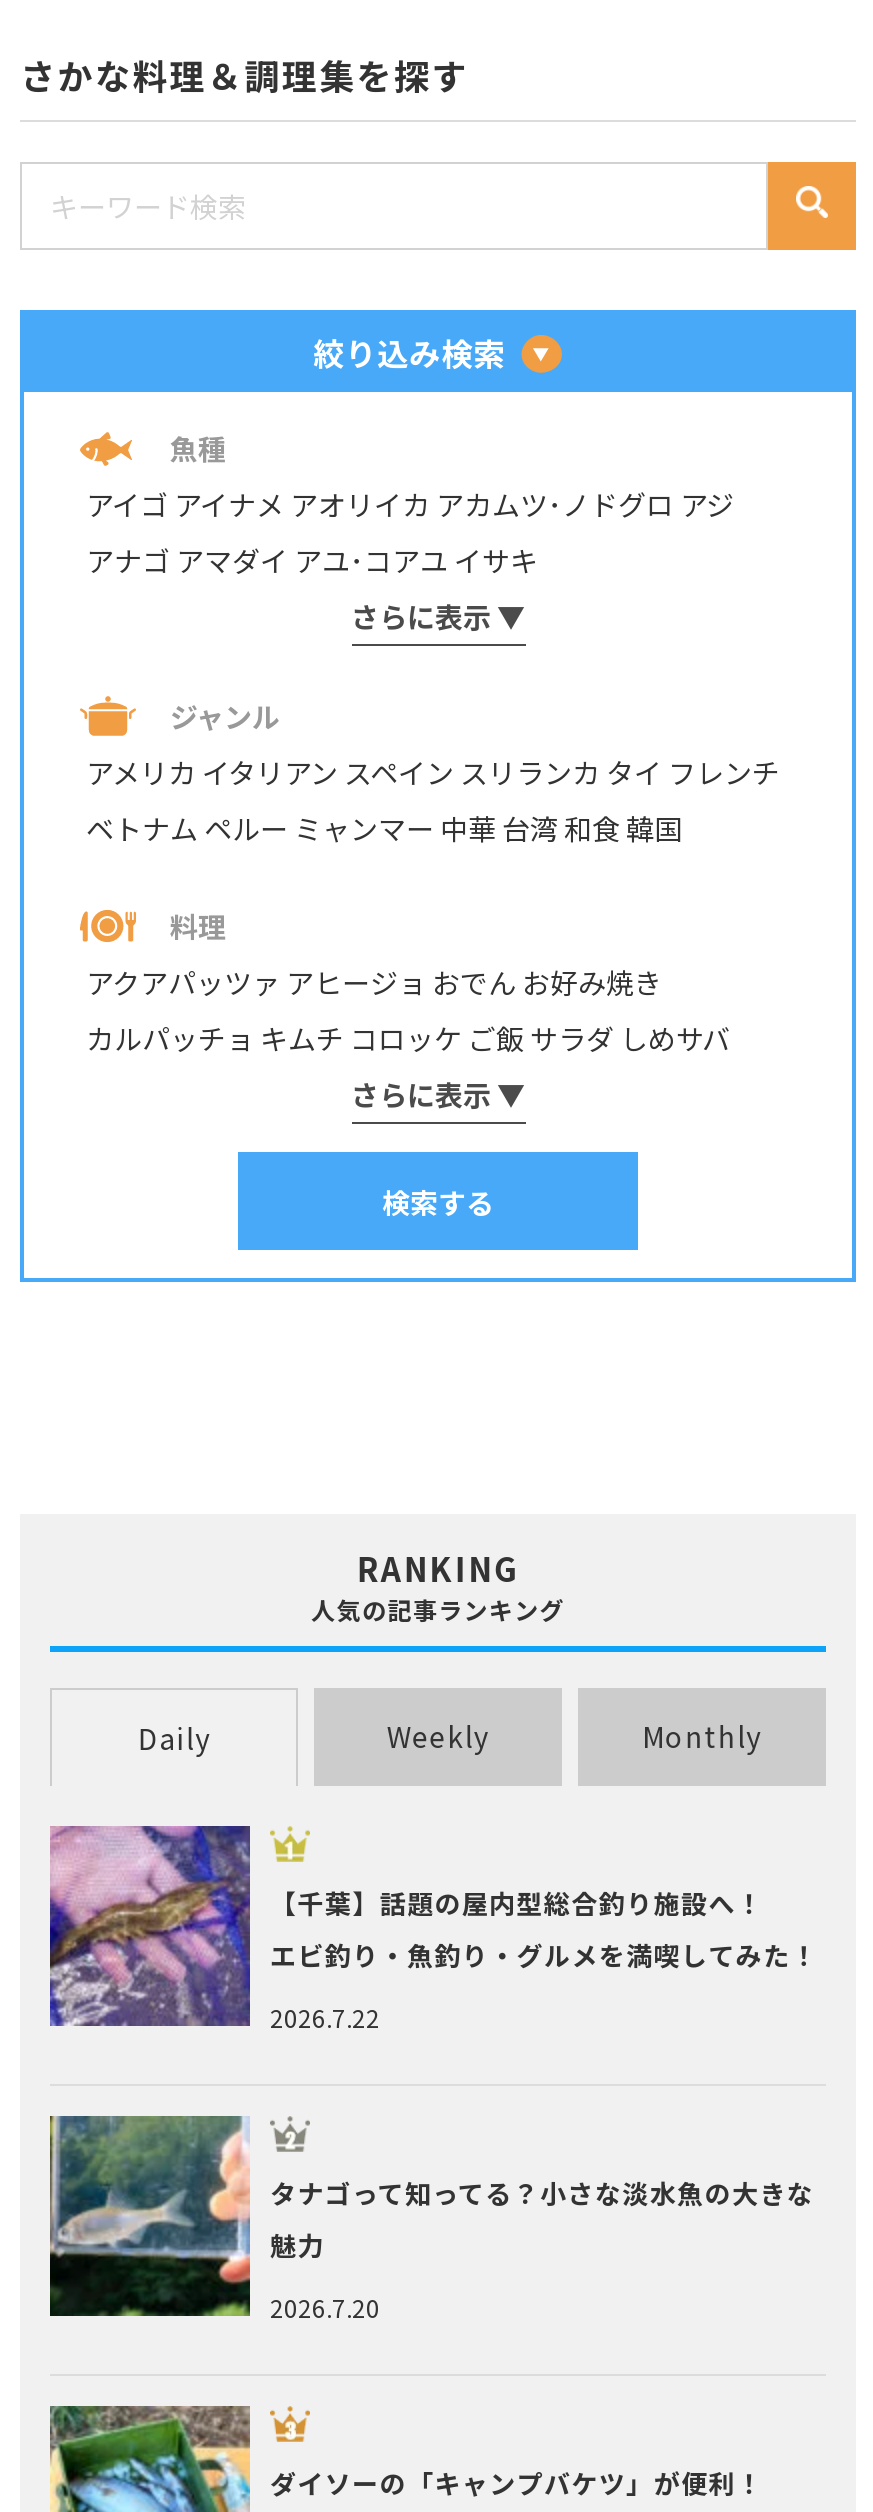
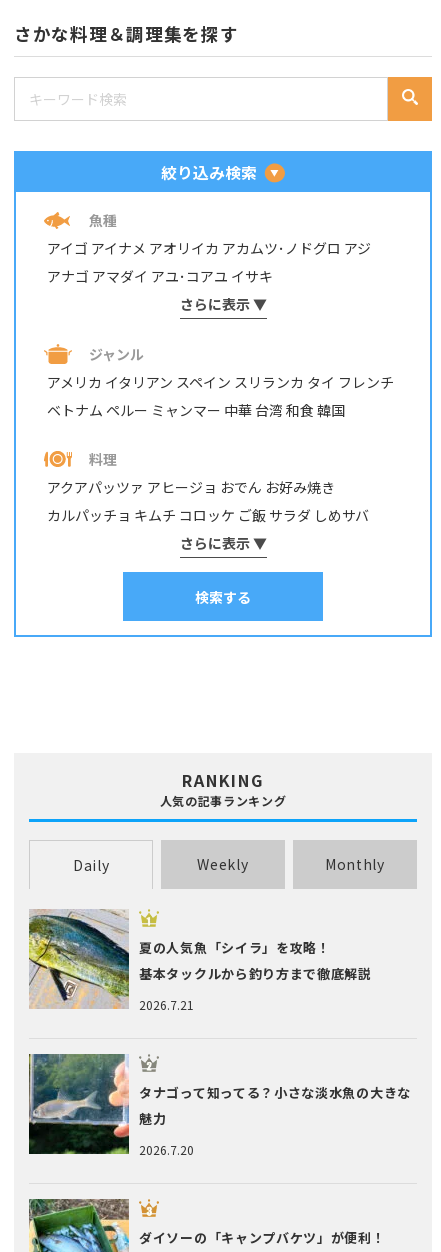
[48,1824,380,2034] [image] | 2026.7.22 -> [28,909,194,1013] [image] | 2026.7.21
[270,1884,818,1974] 【千葉】話題の屋内型総合釣り施設へ！ | エビ釣り・魚釣り・グルメを満喫してみた！ -> [139,938,372,983] 夏の人気魚「シイラ」を攻略！ | 基本タックルから釣り方まで徹底解説

